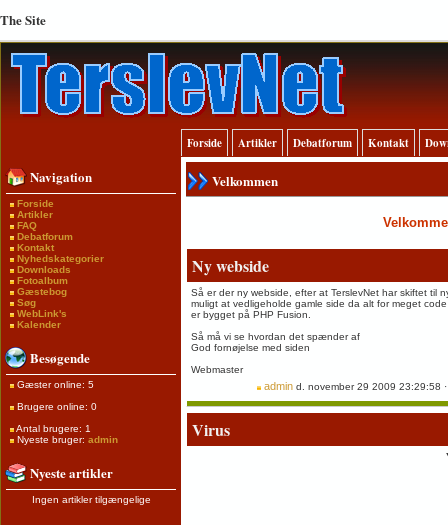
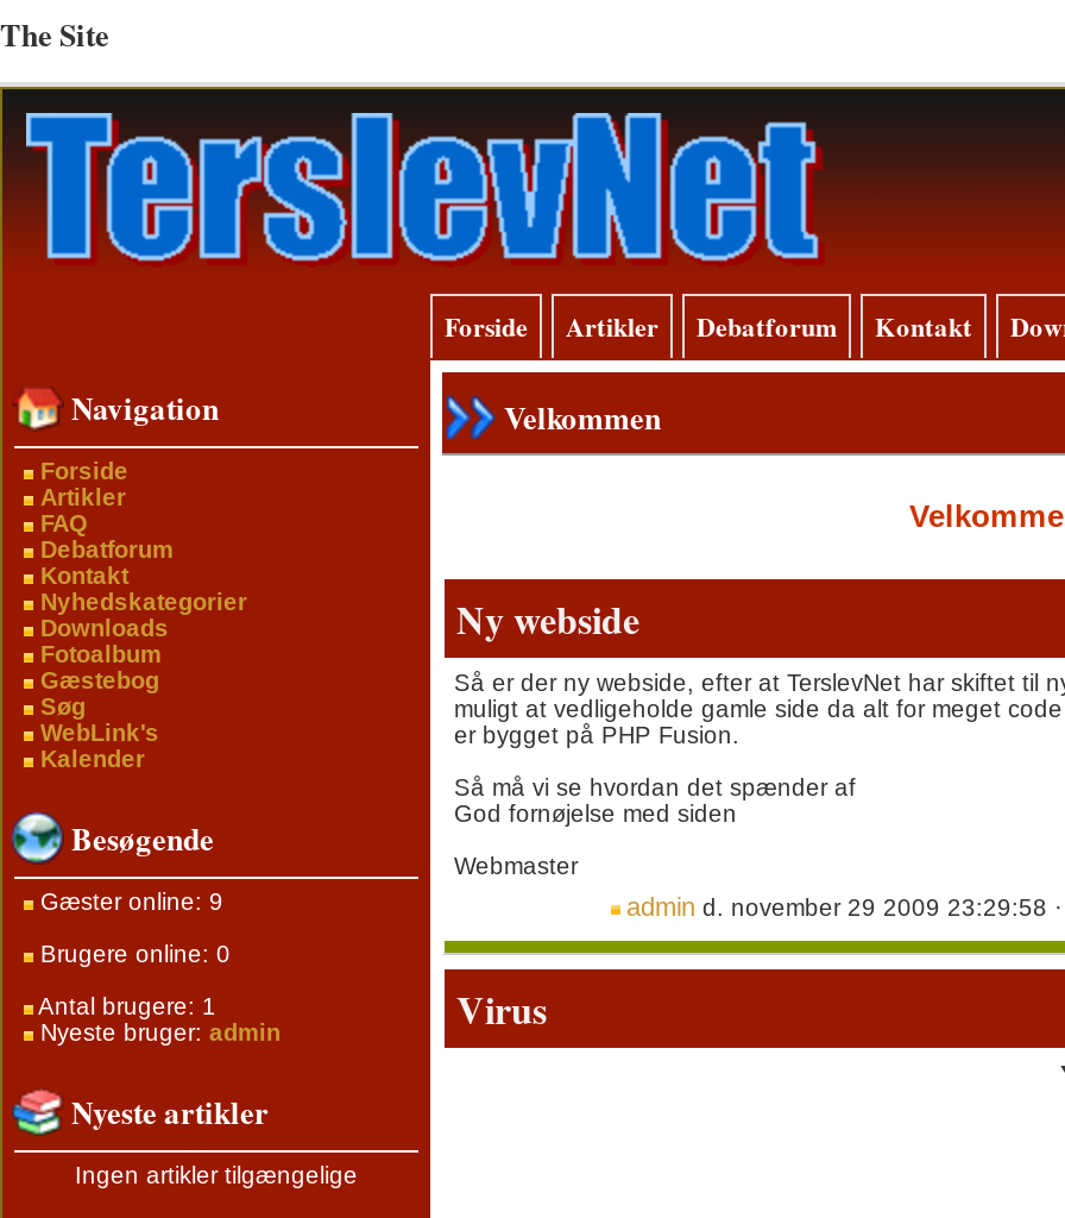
[14,379,94,390] Gæster online: 5 -> [33,889,223,915] Gæster online: 9

